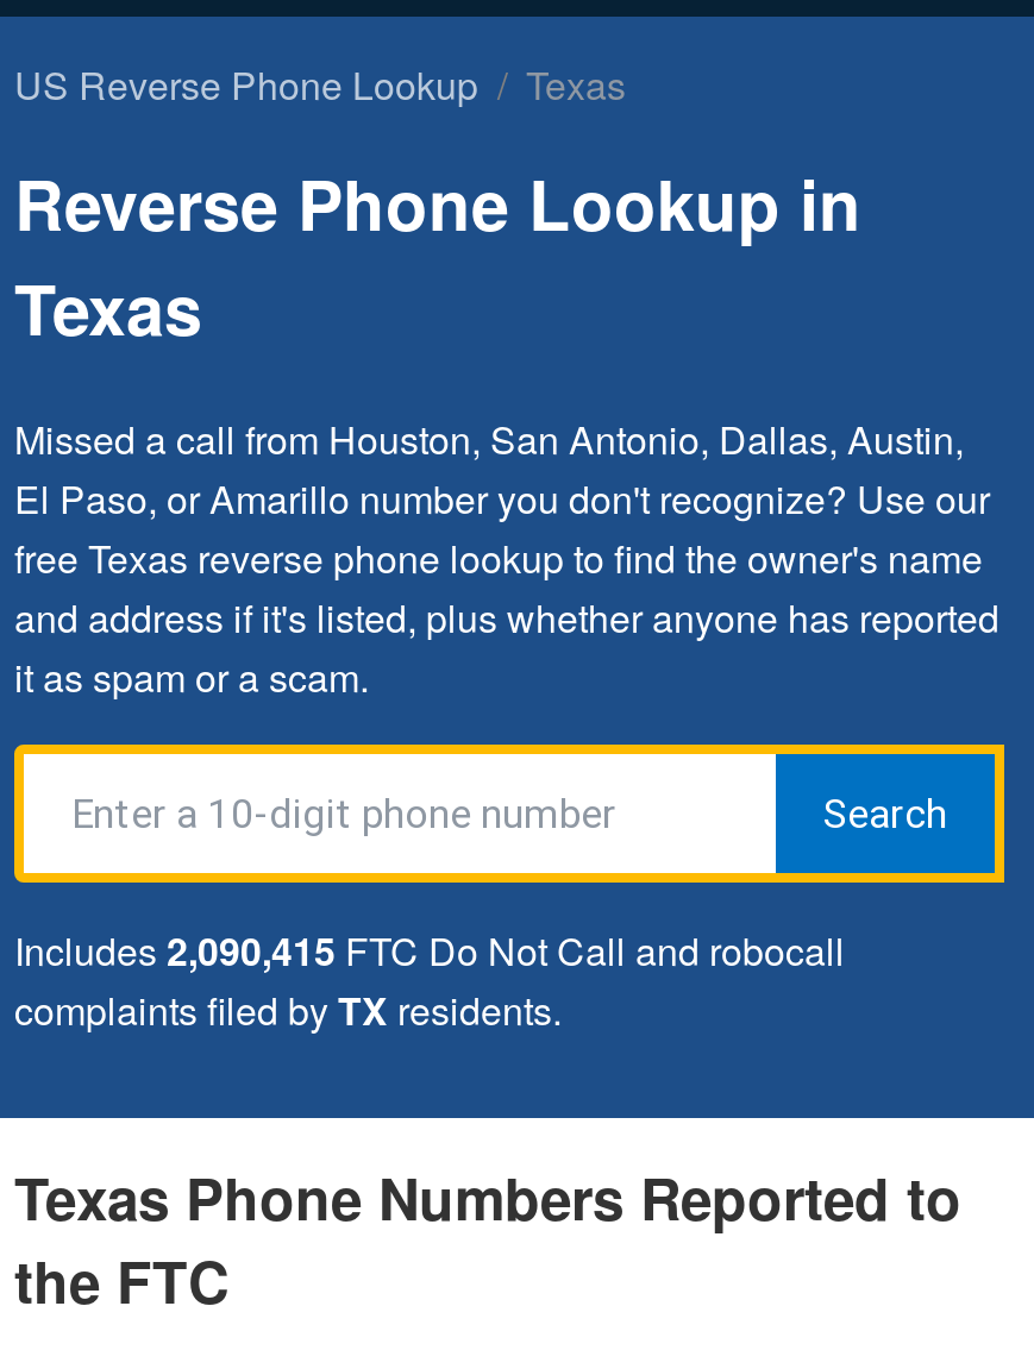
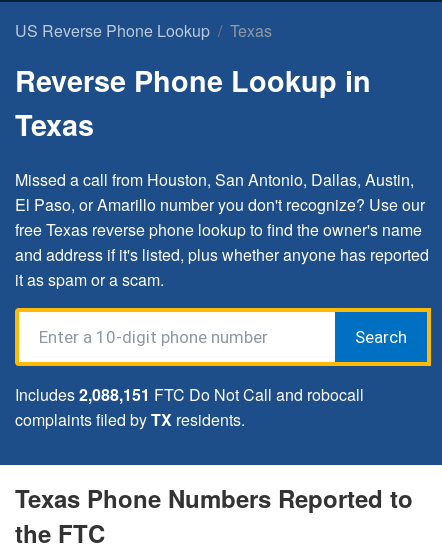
[14,923,845,978] Includes 2,090,415 FTC Do Not Call and robocall -> [15,383,364,406] Includes 2,088,151 FTC Do Not Call and robocall

